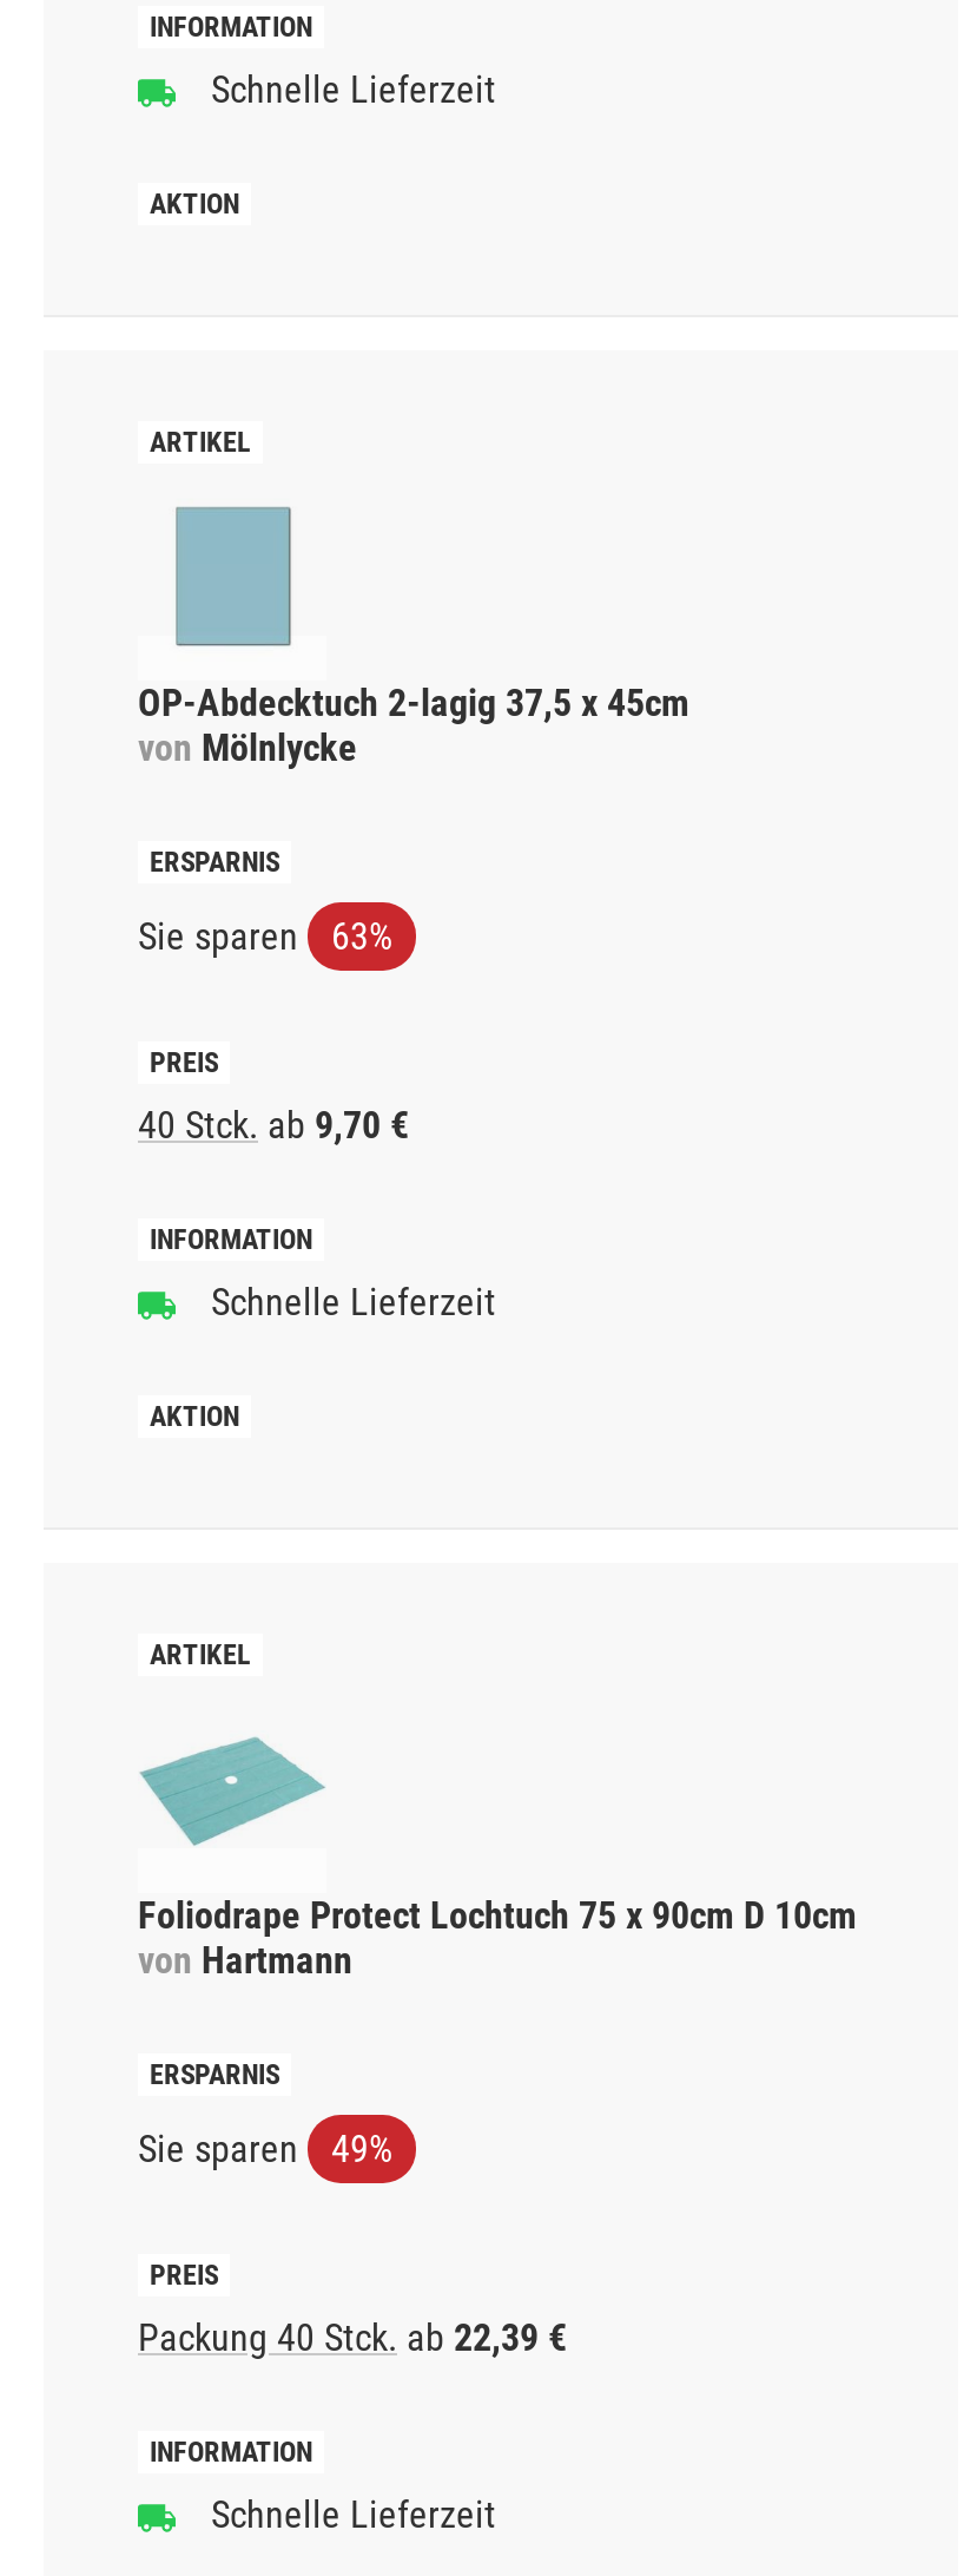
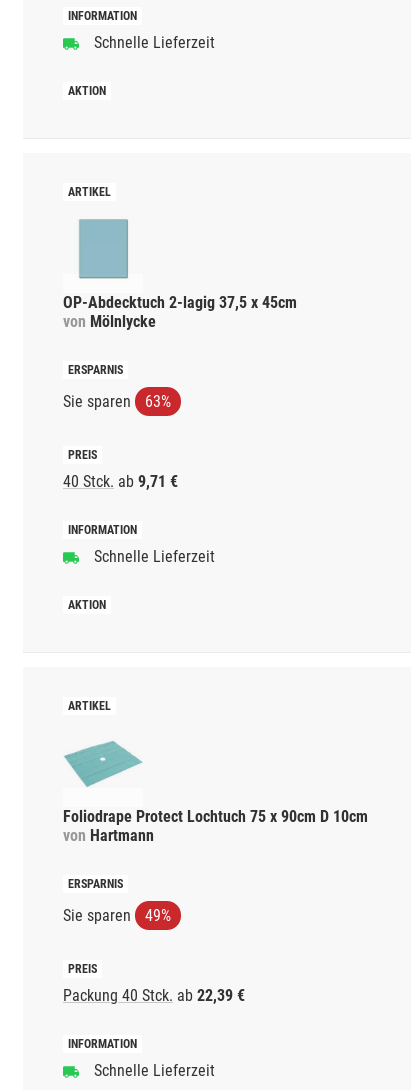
[138,1103,409,1148] 40 Stck. ab 9,70 € -> [63,472,178,491] 40 Stck. ab 9,71 €

